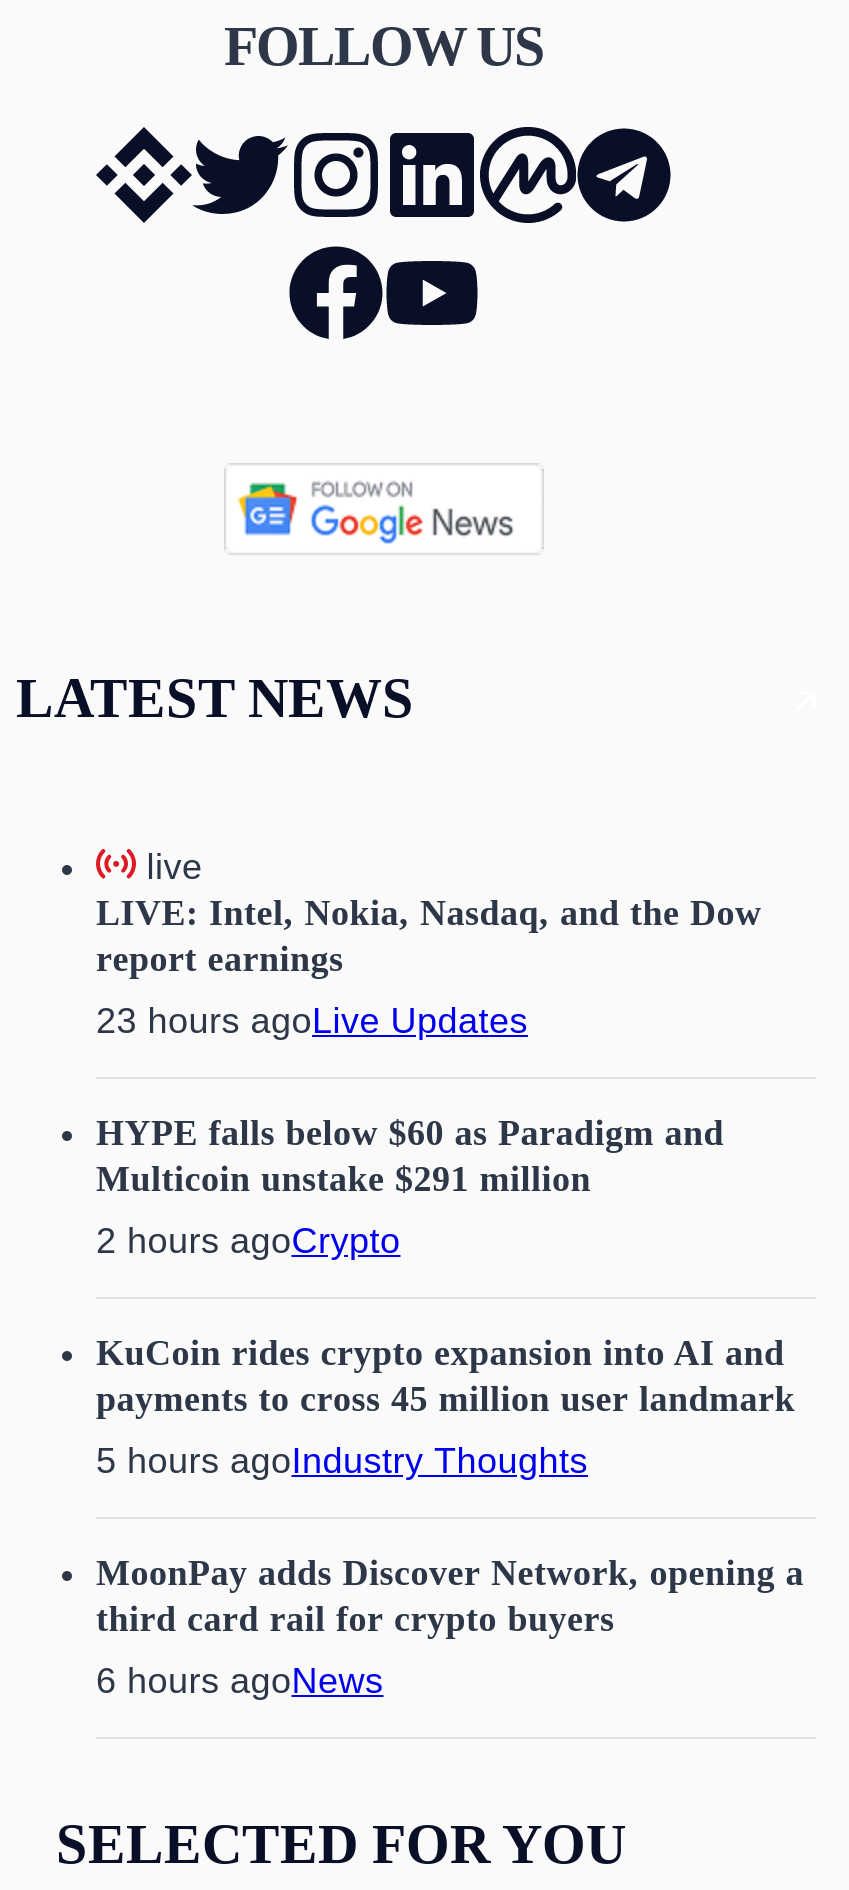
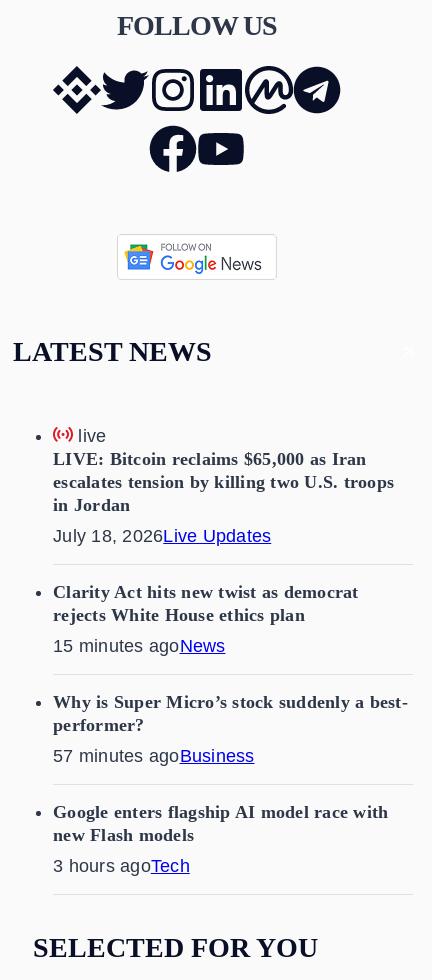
[96,893,762,979] LIVE: Intel, Nokia, Nasdaq, and the Dow | report earnings -> [53,449,394,515] LIVE: Bitcoin reclaims $65,000 as Iran | escalates tension by killing two U.S. troops | in Jordan
[96,1001,528,1041] 23 hours agoLive Updates -> [53,526,271,546] July 18, 2026Live Updates
[96,1113,724,1199] HYPE falls below $60 as Paradigm and | Multicoin unstake $291 million -> [53,582,358,625] Clarity Act hits new twist as democrat | rejects White House ethics plan
[96,1221,400,1261] 2 hours agoCrypto -> [53,636,225,656] 15 minutes agoNews
[96,1333,795,1419] KuCoin rides crypto expansion into AI and | payments to cross 45 million user landmark -> [53,692,408,735] Why is Super Micro’s stock suddenly a best- | performer?
[96,1441,588,1481] 5 hours agoIndustry Thoughts -> [53,746,254,766] 57 minutes agoBusiness
[96,1553,804,1639] MoonPay adds Discover Network, opening a | third card rail for crypto buyers -> [53,802,388,845] Google enters flagship AI model race with | new Flash models
[96,1661,384,1701] 6 hours agoNews -> [53,856,190,876] 3 hours agoTech

